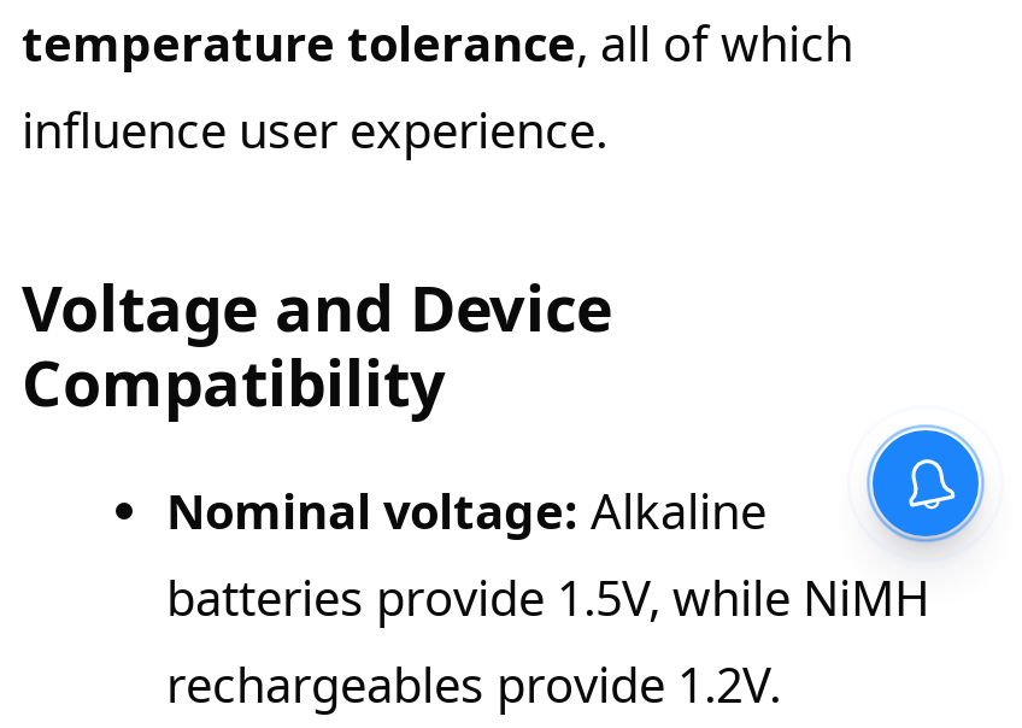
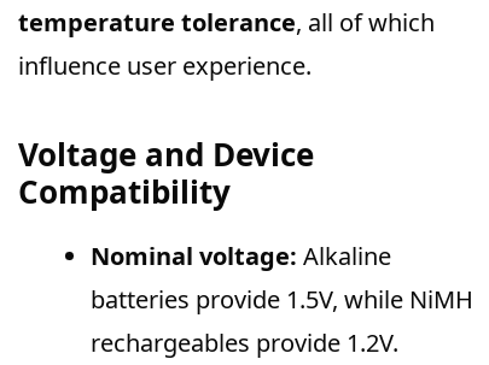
[865,423,986,553] [image] -> none

